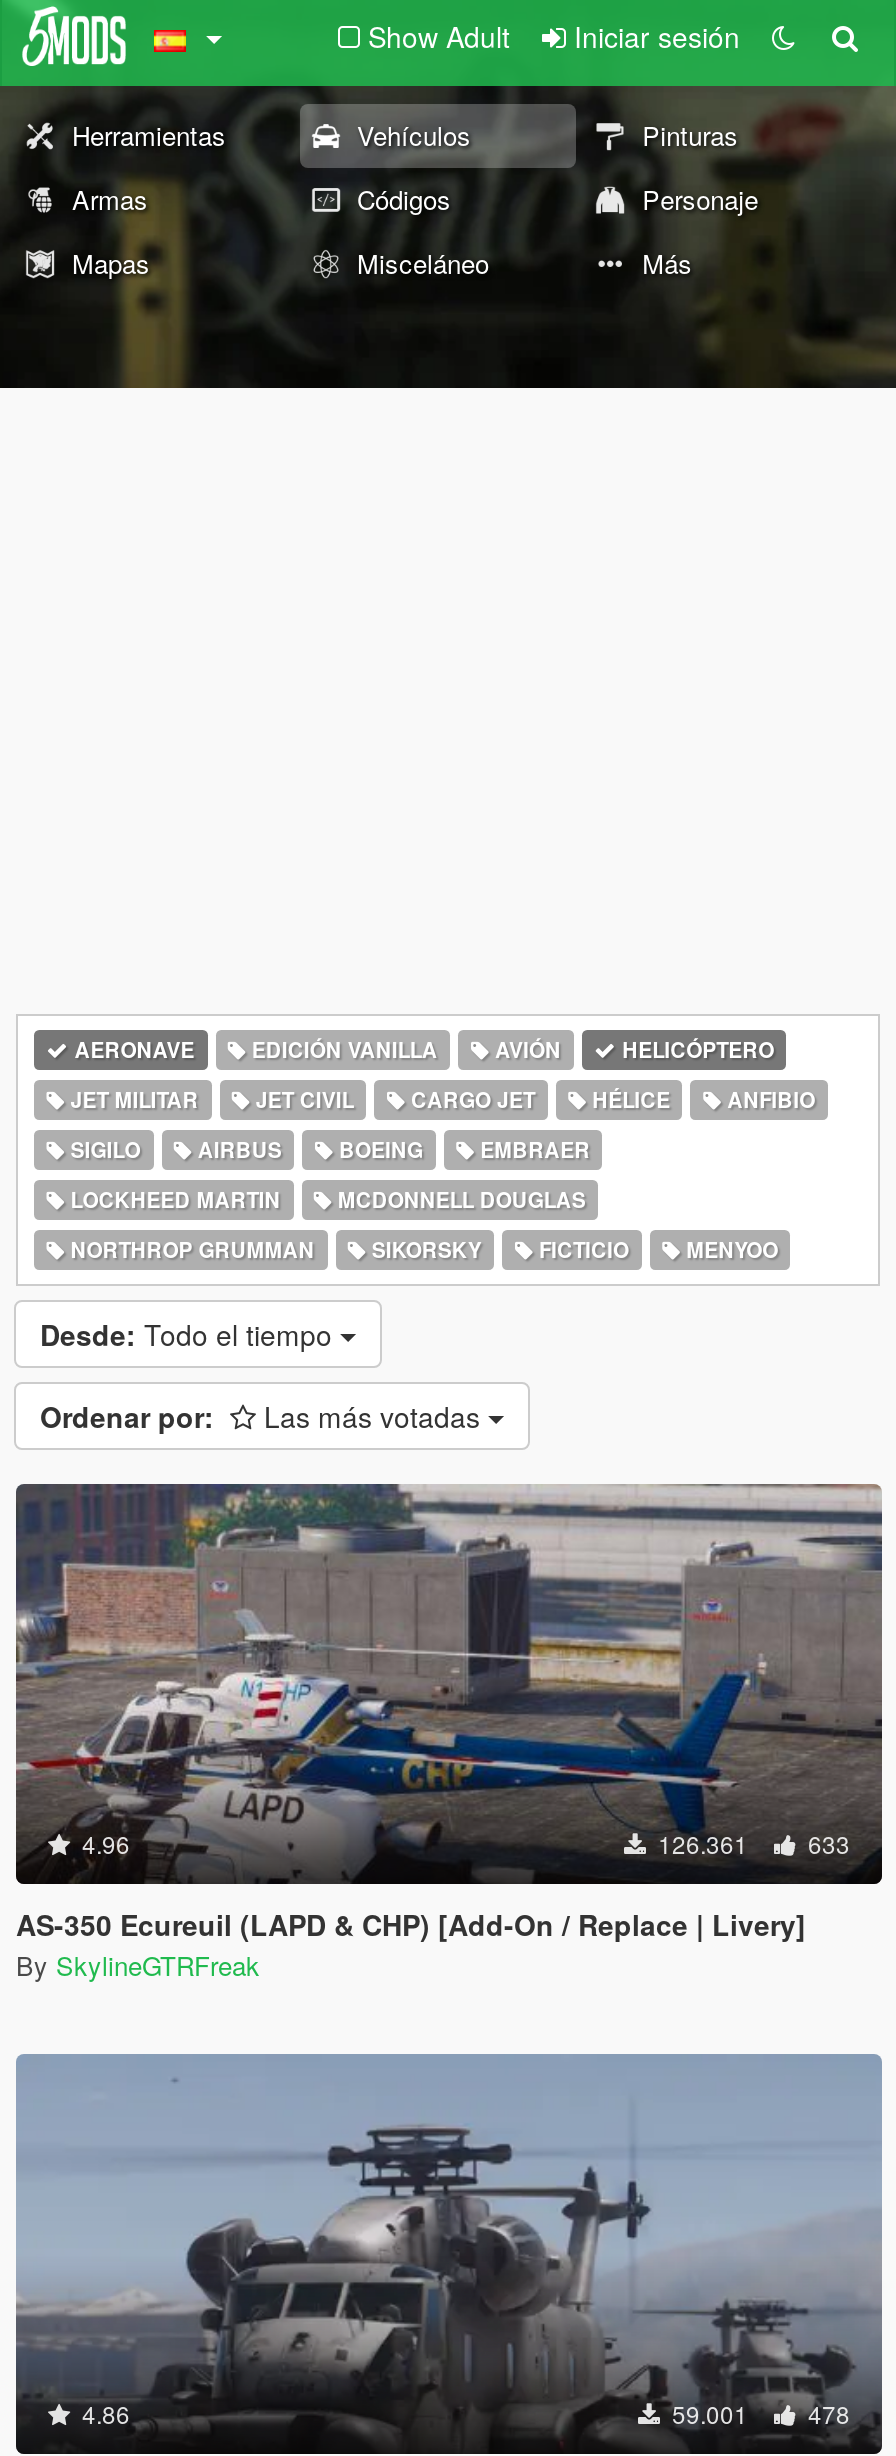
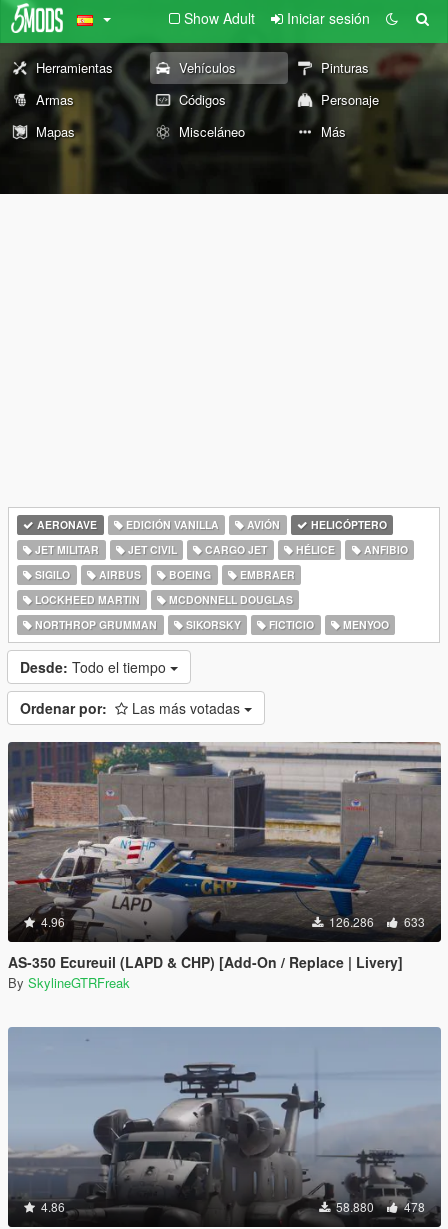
[652,1826,850,1860] 126.361 633 -> [326,913,425,930] 126.286 633
[666,2396,850,2430] 59.001 478 -> [333,1198,425,1215] 58.880 478

